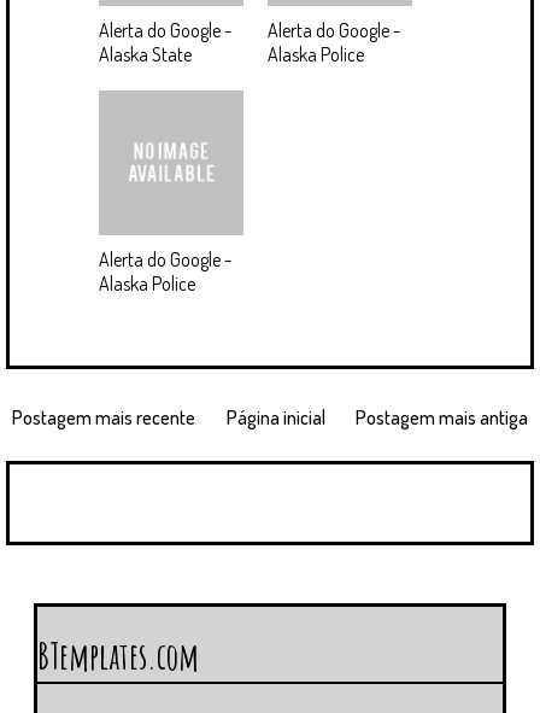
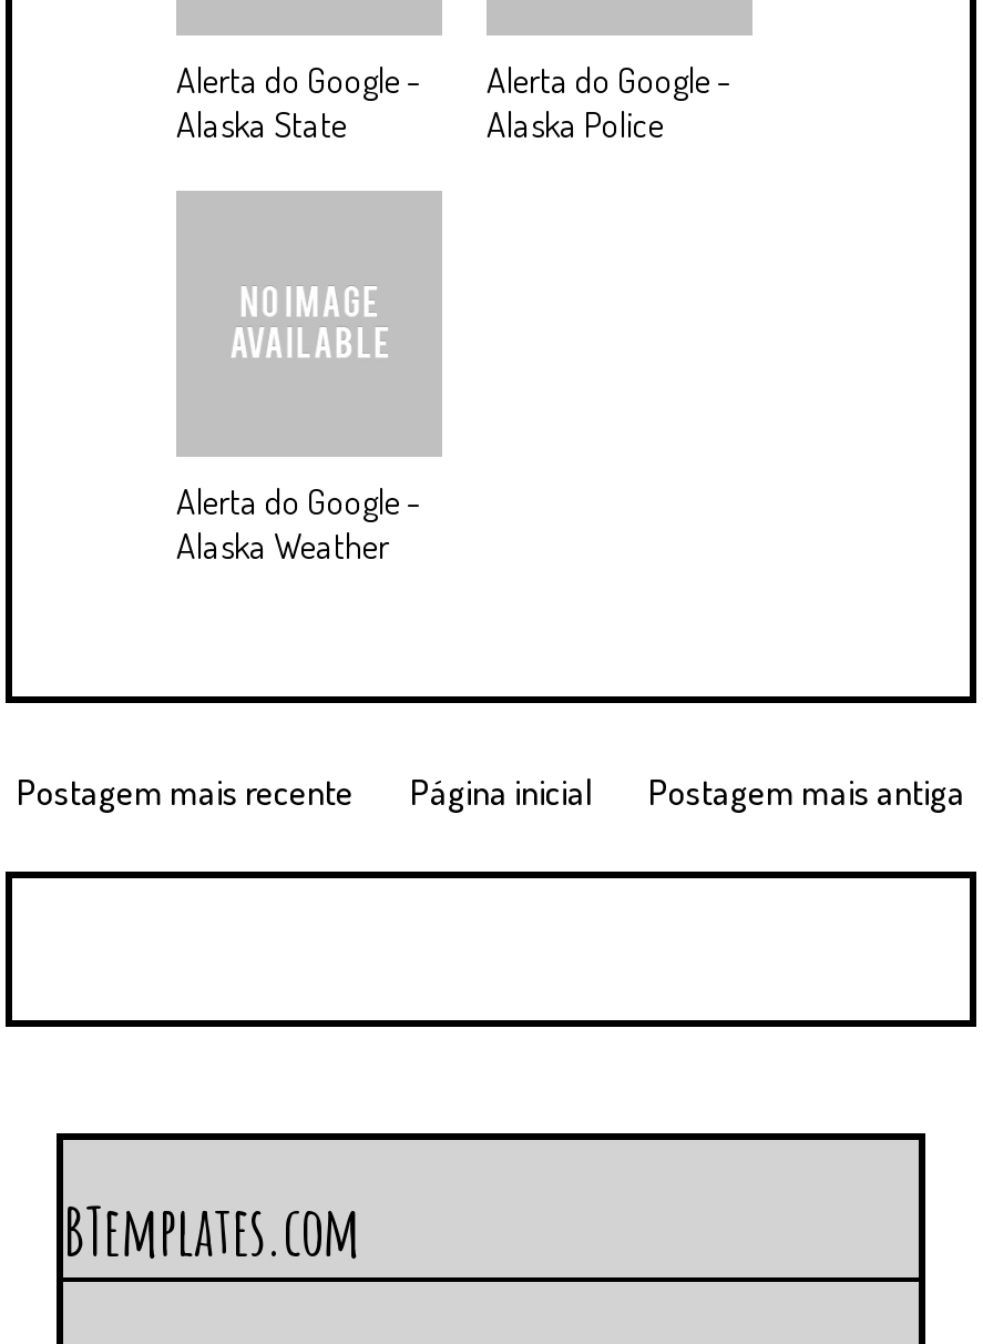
[99,272,195,296] Alaska Police -> [176,524,389,569] Alaska Weather

